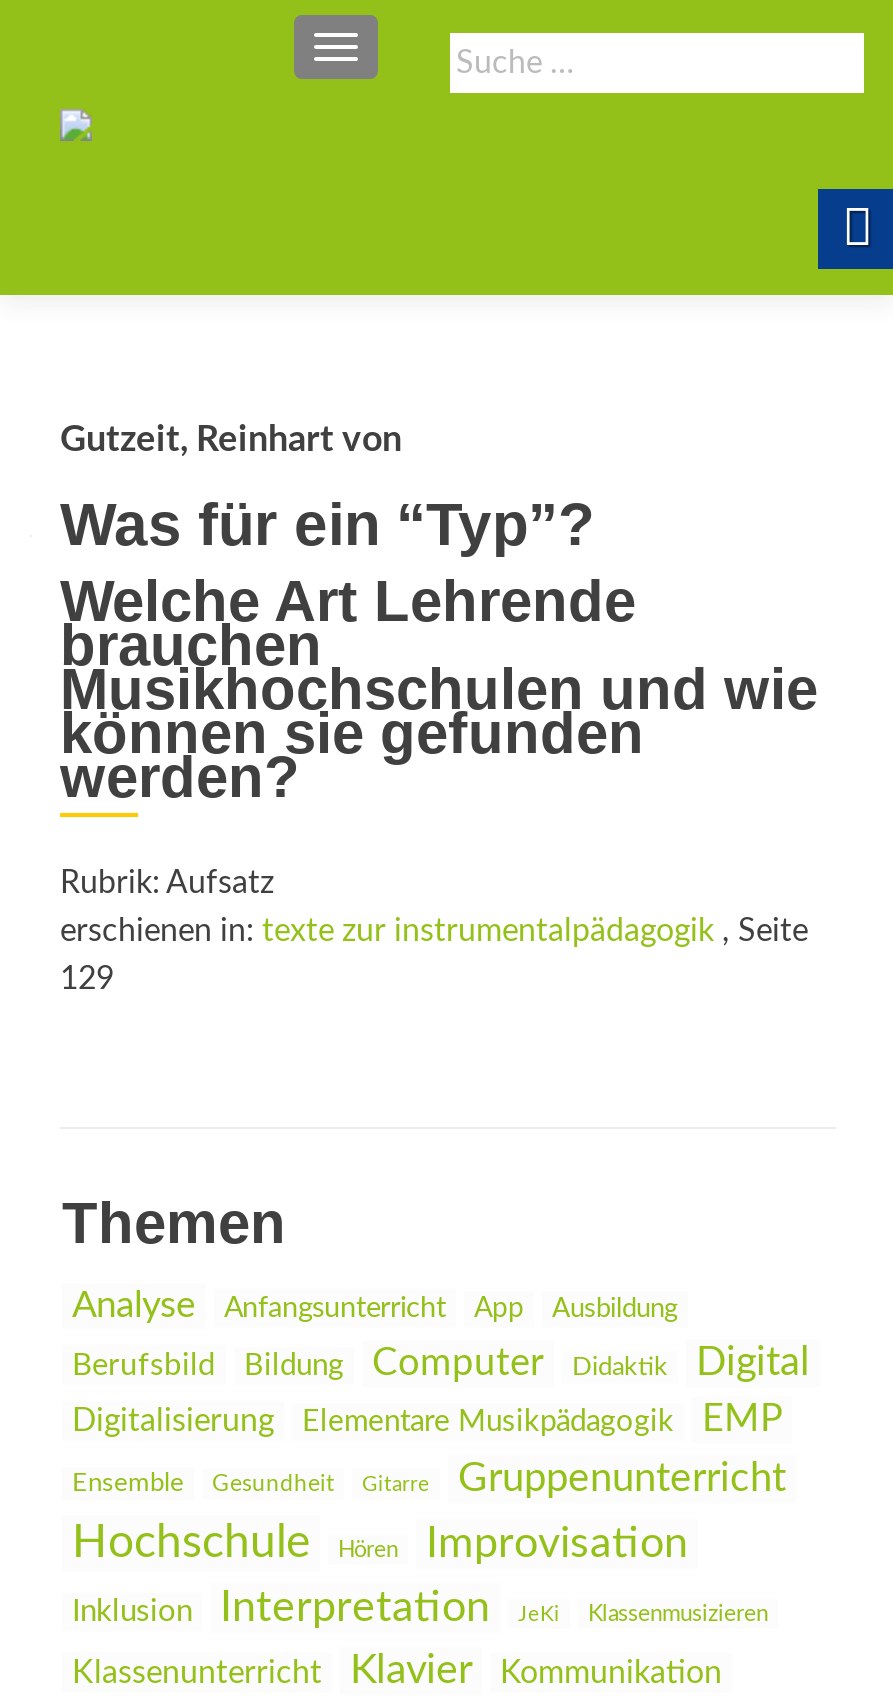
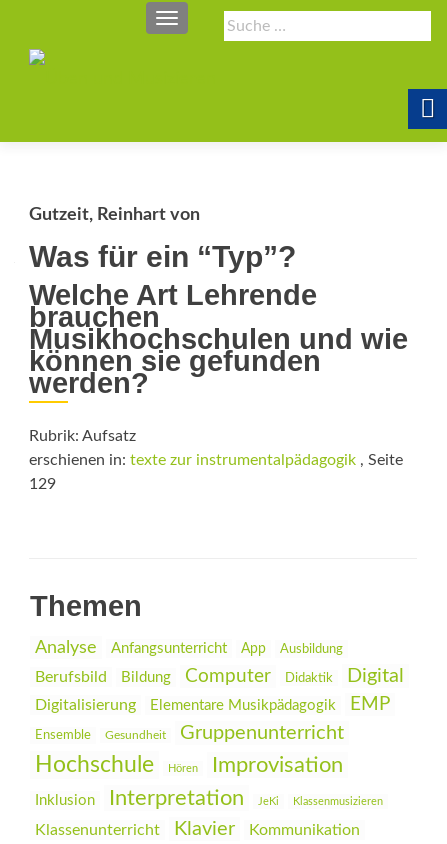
[362,1473,430,1495] Gitarre -> none

